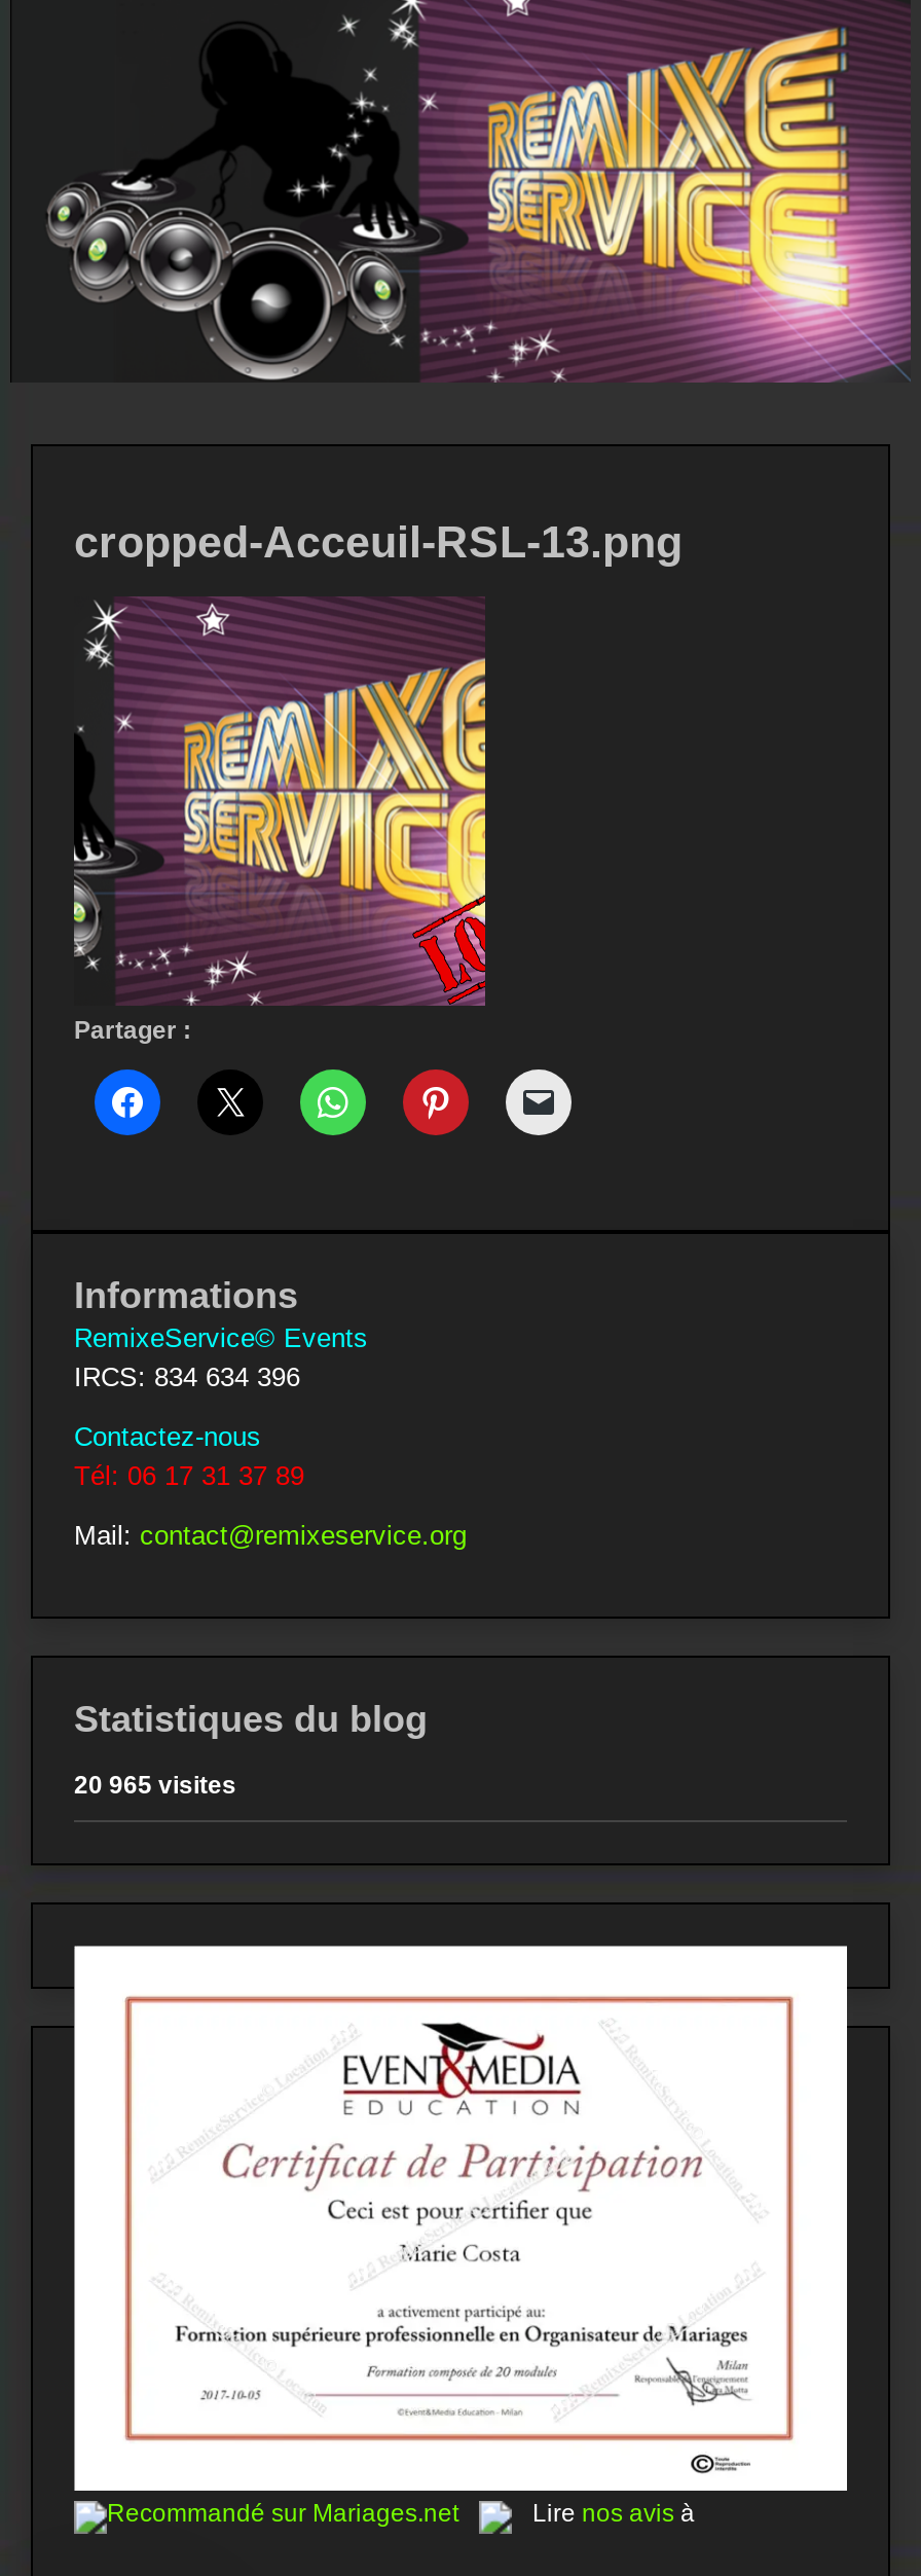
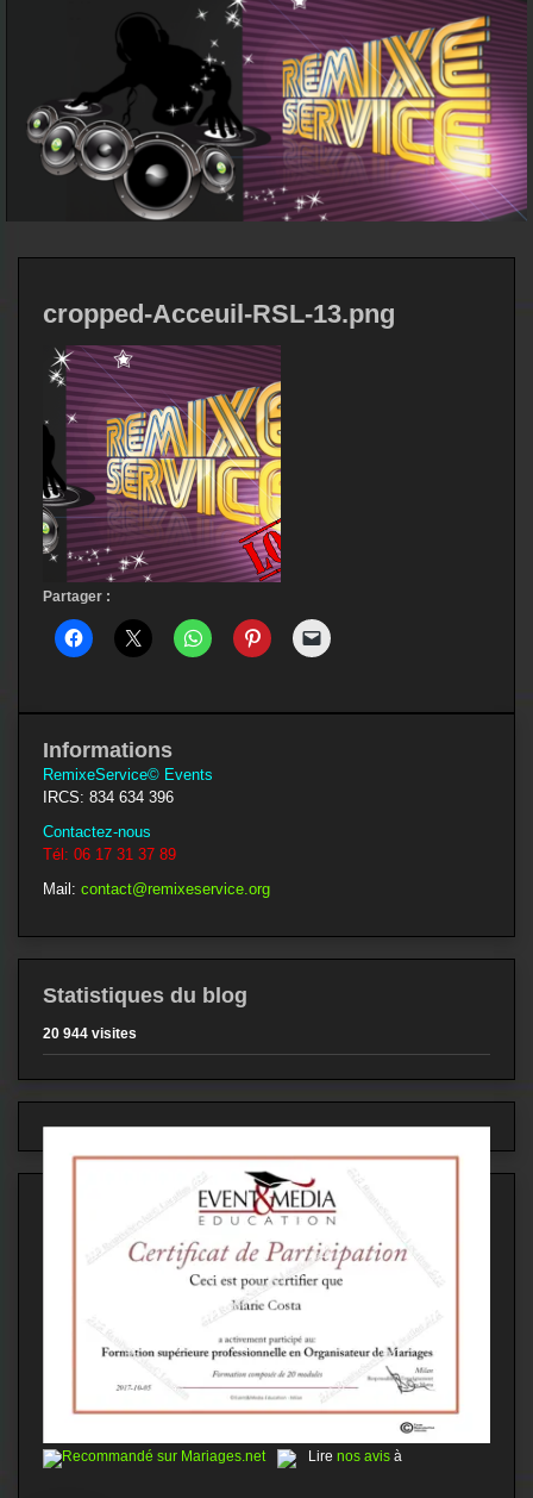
[74,1770,236,1799] 20 965 visites -> [43,1025,137,1041] 20 944 visites

